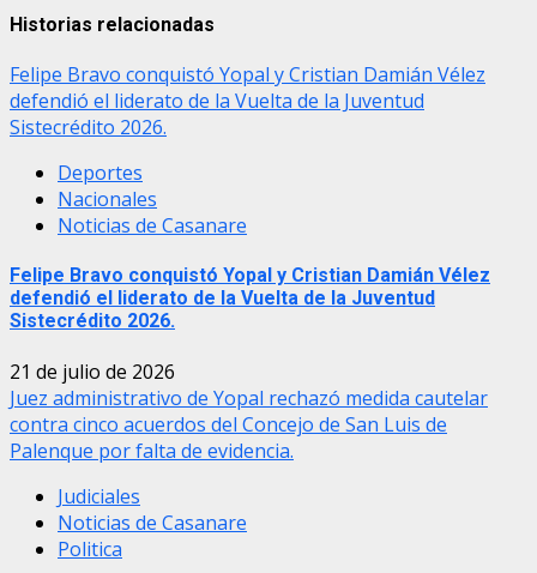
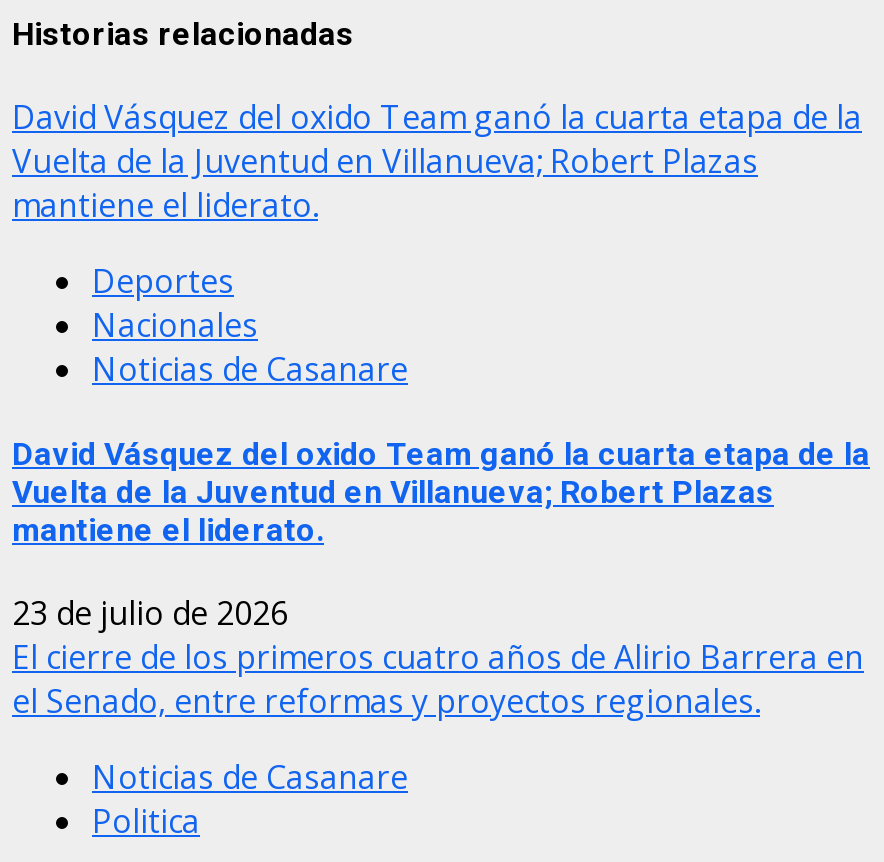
[10,61,485,140] Felipe Bravo conquistó Yopal y Cristian Damián Vélez | defendió el liderato de la Vuelta de la Juventud | Sistecrédito 2026. -> [12,95,862,227] David Vásquez del oxido Team ganó la cuarta etapa de la | Vuelta de la Juventud en Villanueva; Robert Plazas | mantiene el liderato.
[10,264,490,509] Felipe Bravo conquistó Yopal y Cristian Damián Vélez | defendió el liderato de la Vuelta de la Juventud | Sistecrédito 2026. | 21 de julio de 2026 | Juez administrativo de Yopal rechazó medida cautelar | contra cinco acuerdos del Concejo de San Luis de | Palenque por falta de evidencia. | Judiciales -> [12,434,870,722] David Vásquez del oxido Team ganó la cuarta etapa de la | Vuelta de la Juventud en Villanueva; Robert Plazas | mantiene el liderato. | 23 de julio de 2026 | El cierre de los primeros cuatro años de Alirio Barrera en | el Senado, entre reformas y proyectos regionales.

